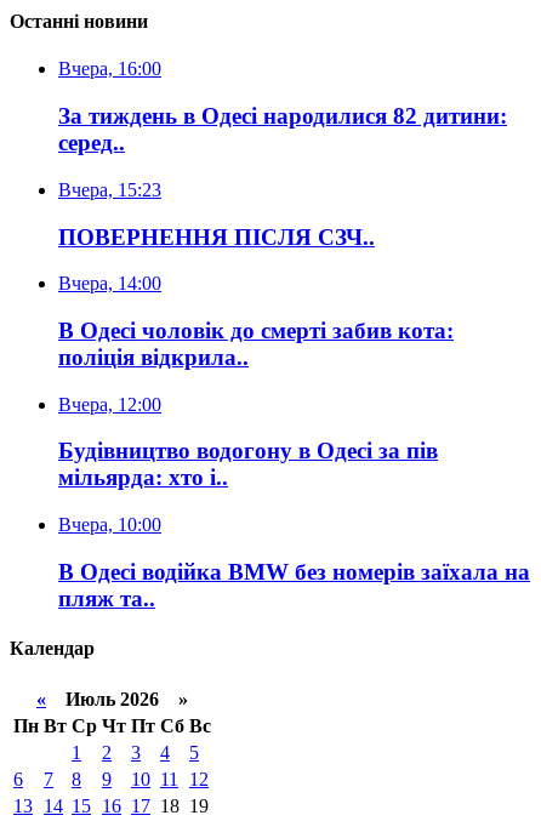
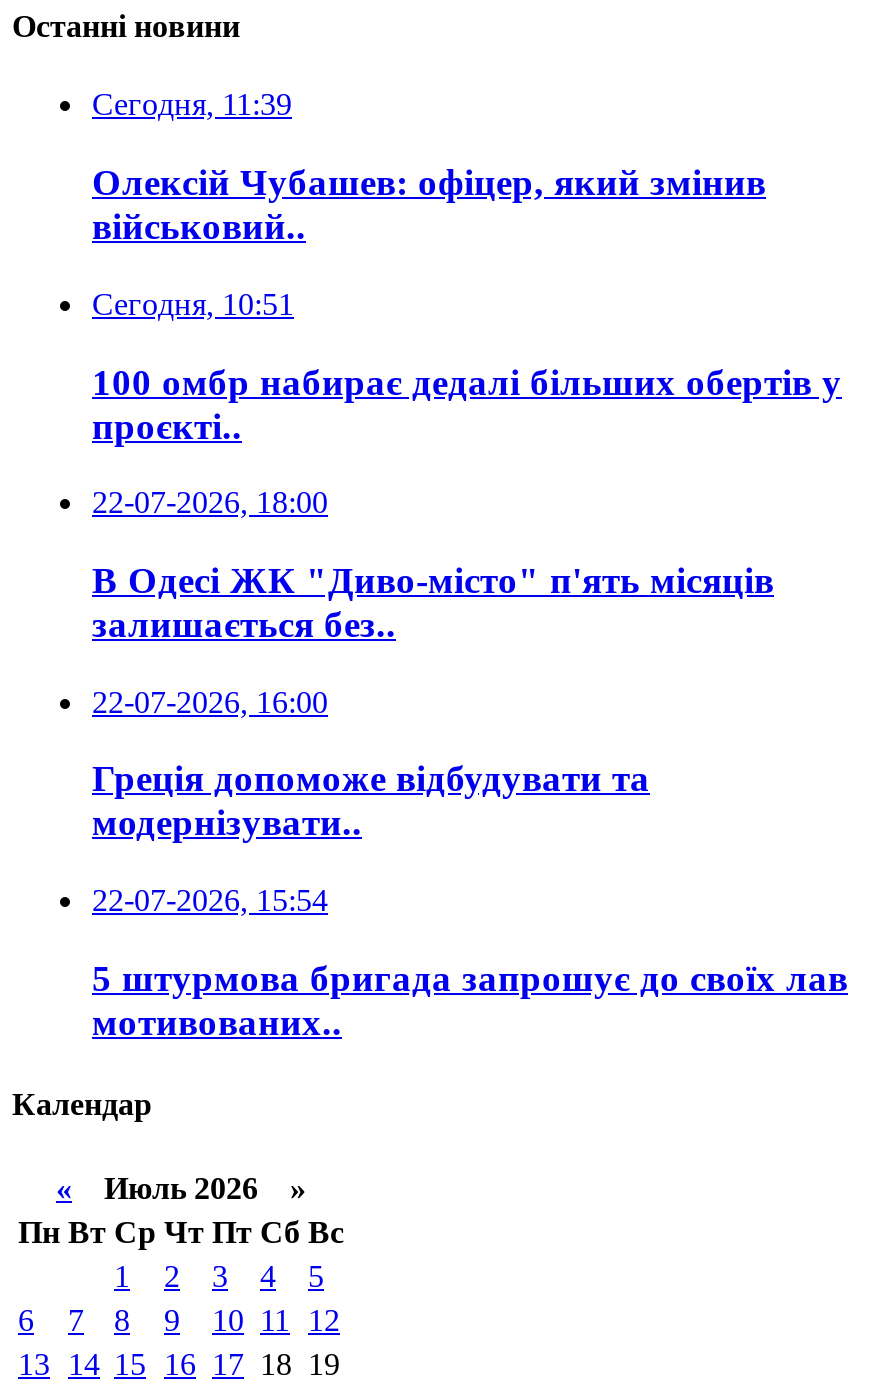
[58,59,161,79] Вчера, 16:00 -> [92,88,292,122] Сегодня, 11:39
[58,103,507,155] За тиждень в Одесі народилися 82 дитини: | серед.. -> [92,161,766,247] Олексій Чубашев: офіцер, який змінив | військовий..
[58,179,161,200] Вчера, 15:23 -> [92,287,294,321] Сегодня, 10:51
[58,224,375,249] ПОВЕРНЕННЯ ПІСЛЯ СЗЧ.. -> [92,360,842,446] 100 омбр набирає дедалі більших обертів у | проєкті..
[58,273,161,294] Вчера, 14:00 -> [92,486,328,520] 22-07-2026, 18:00
[58,318,454,370] В Одесі чоловік до смерті забив кота: | поліція відкрила.. -> [92,559,774,645] В Одесі ЖК "Диво-місто" п'ять місяців | залишається без..
[58,394,161,414] Вчера, 12:00 -> [92,684,328,718] 22-07-2026, 16:00
[58,438,438,490] Будівництво водогону в Одесі за пів | мільярда: хто і.. -> [92,758,650,844] Греція допоможе відбудувати та | модернізувати..
[58,514,161,535] Вчера, 10:00 -> [92,883,328,917] 22-07-2026, 15:54
[58,559,530,611] В Одесі водійка BMW без номерів заїхала на | пляж та.. -> [92,957,848,1043] 5 штурмова бригада запрошує до своїх лав | мотивованих..

